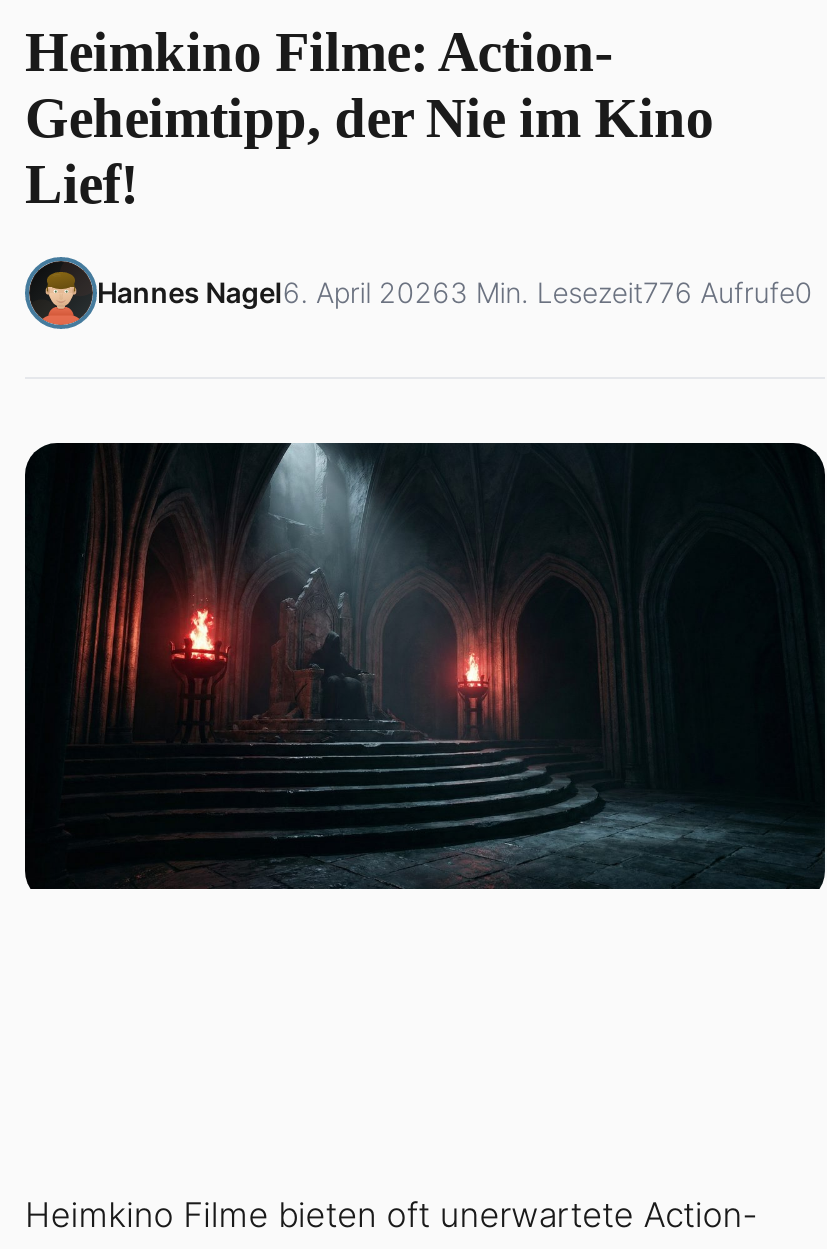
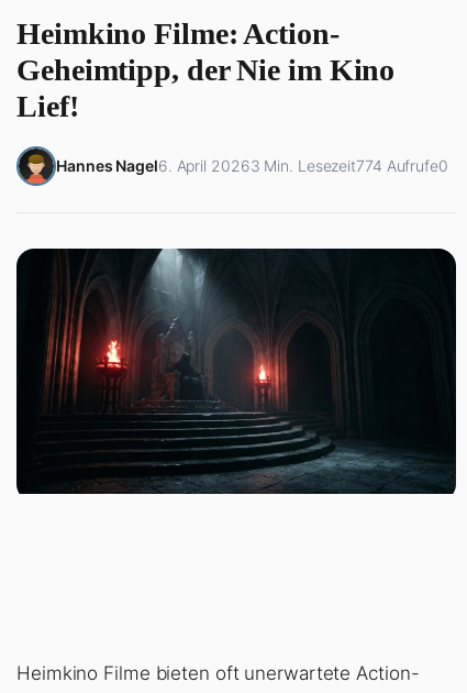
[97,275,813,309] Hannes Nagel6. April 20263 Min. Lesezeit776 Aufrufe0 -> [56,156,448,175] Hannes Nagel6. April 20263 Min. Lesezeit774 Aufrufe0

